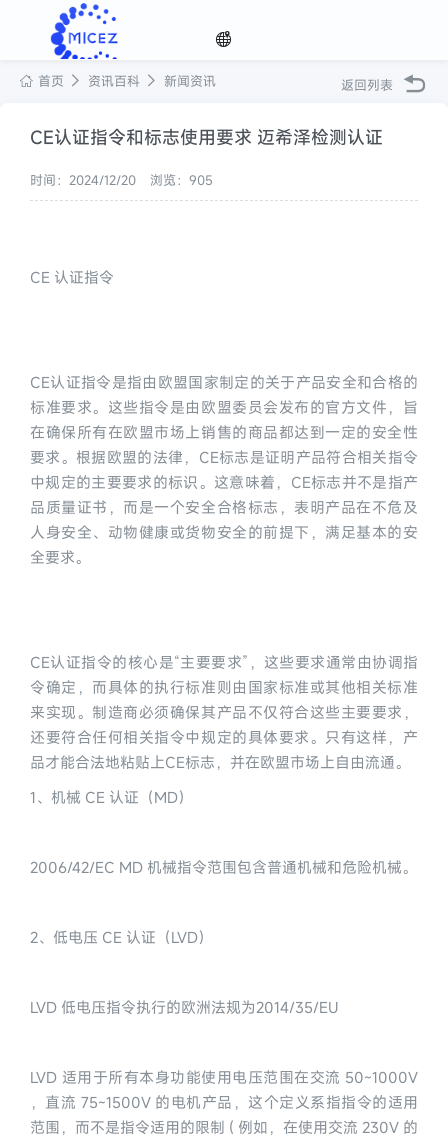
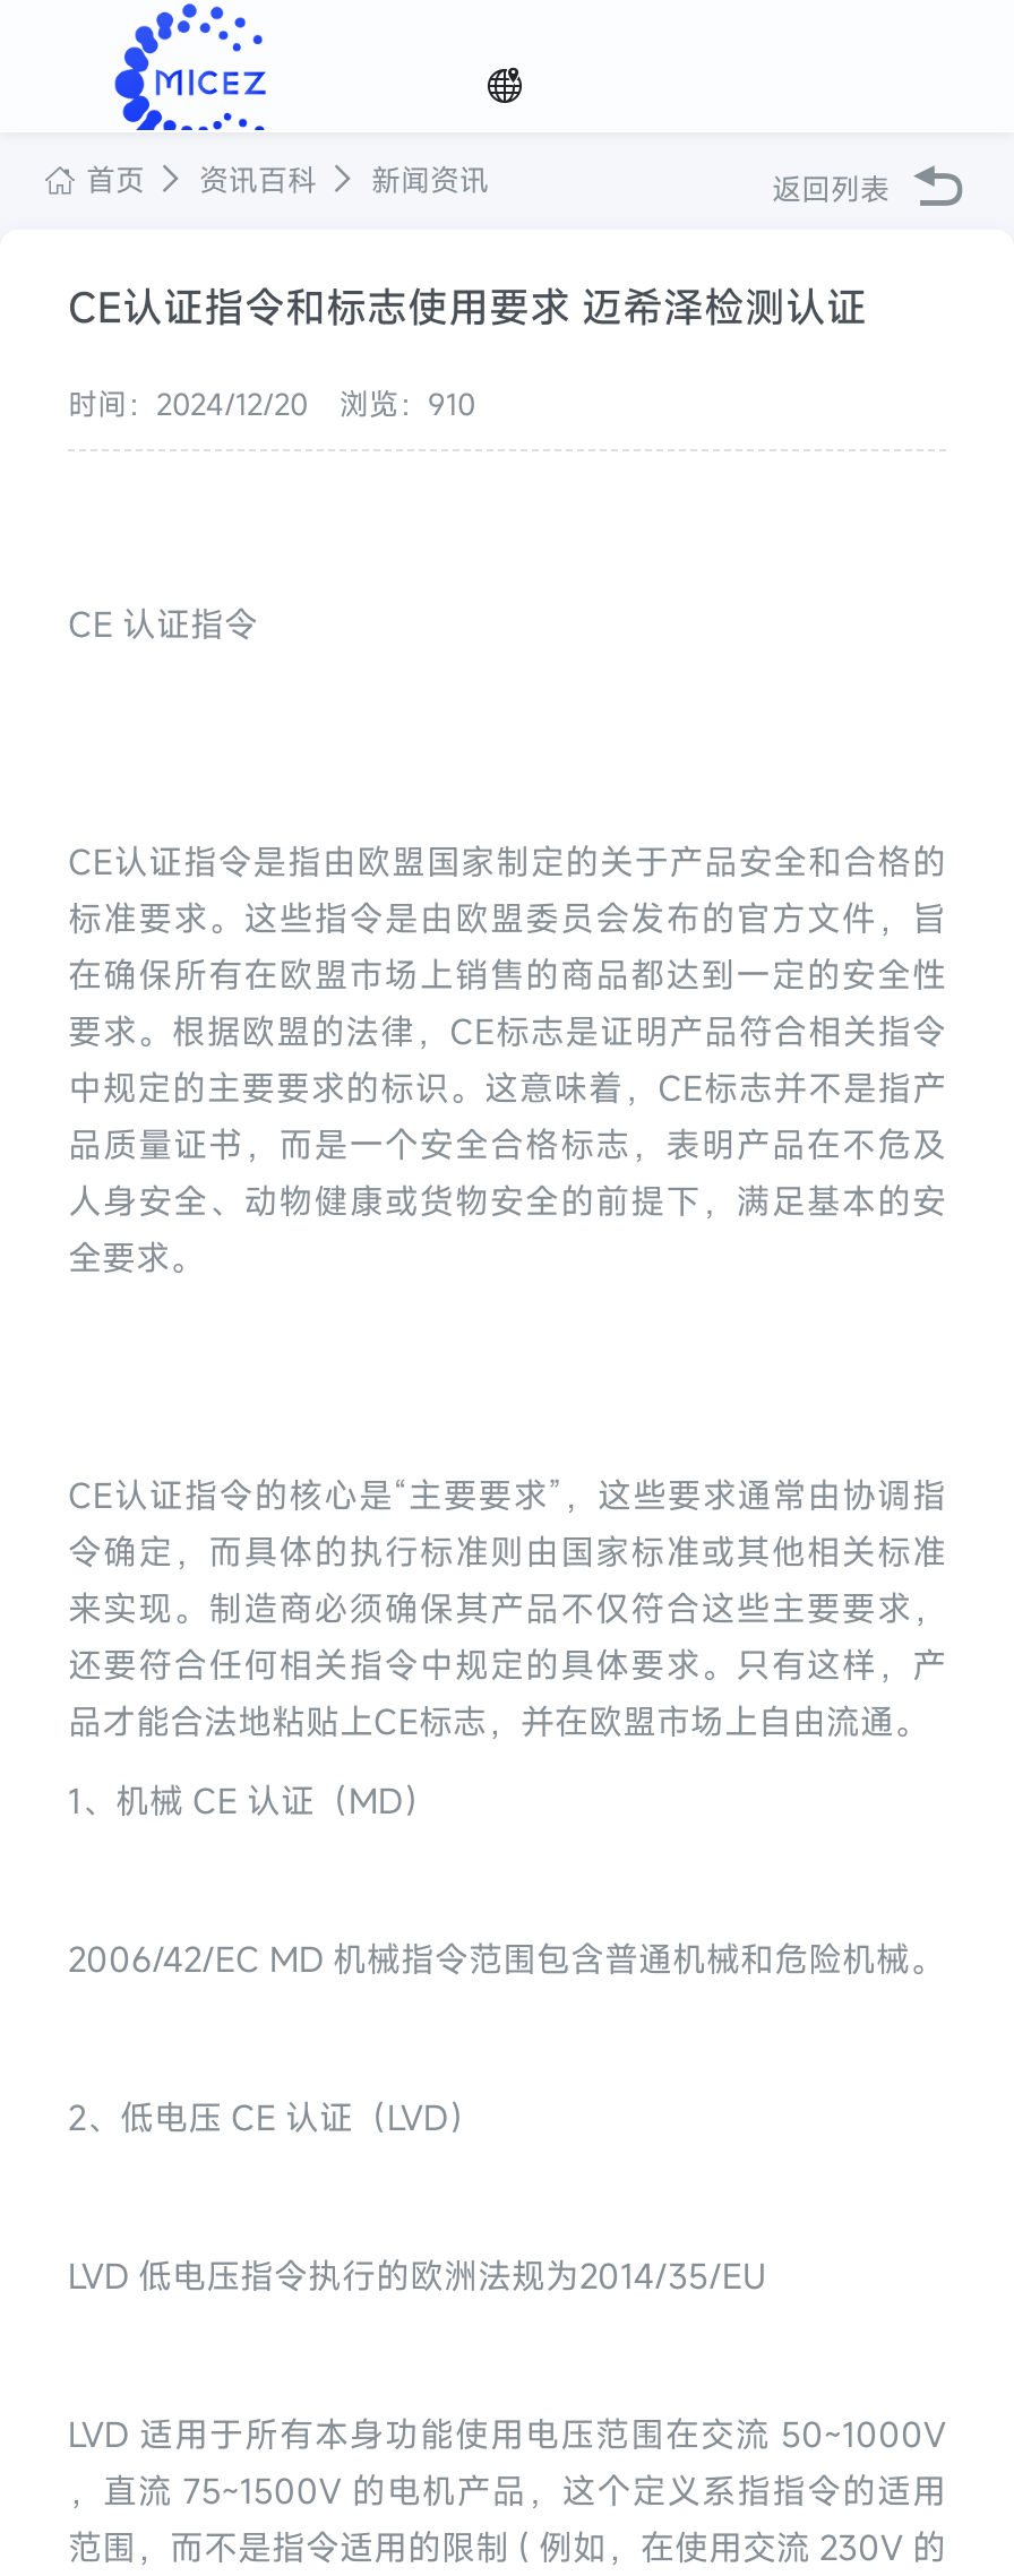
[150,171,213,189] 浏览：905 -> [340,384,475,424] 浏览：910

